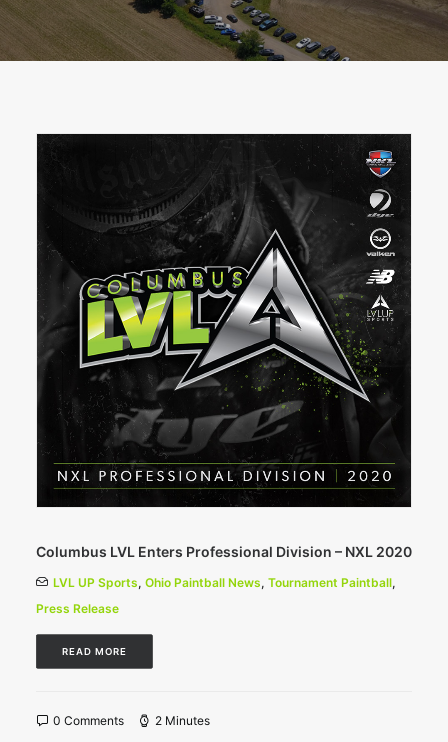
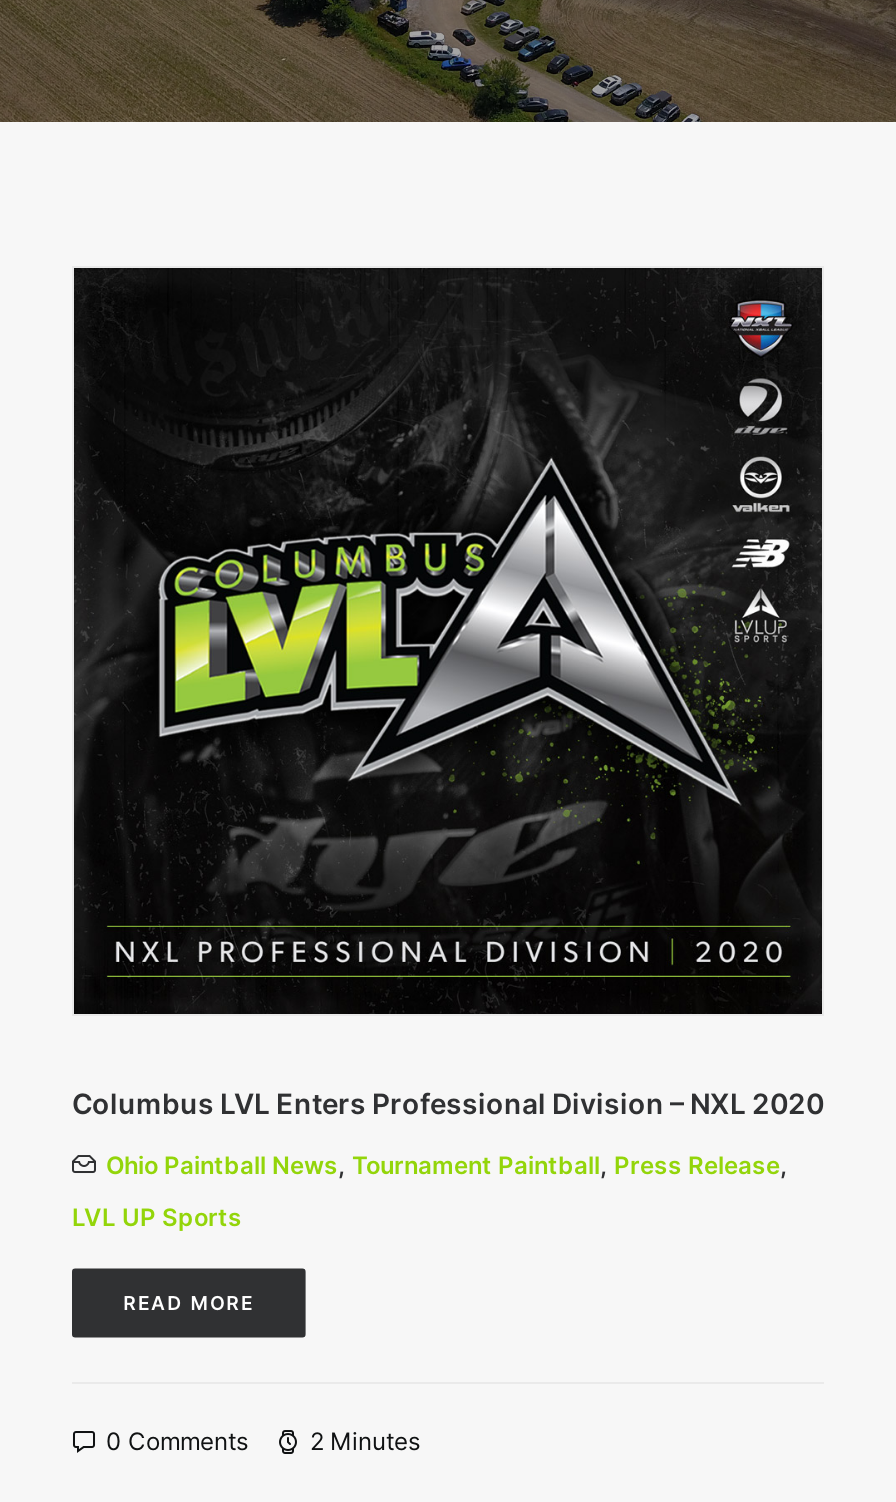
[53,575,396,590] LVL UP Sports, Ohio Paintball News, Tournament Paintball, -> [106,1150,788,1180] Ohio Paintball News, Tournament Paintball, Press Release,
[36,601,119,616] Press Release -> [72,1202,242,1232] LVL UP Sports

